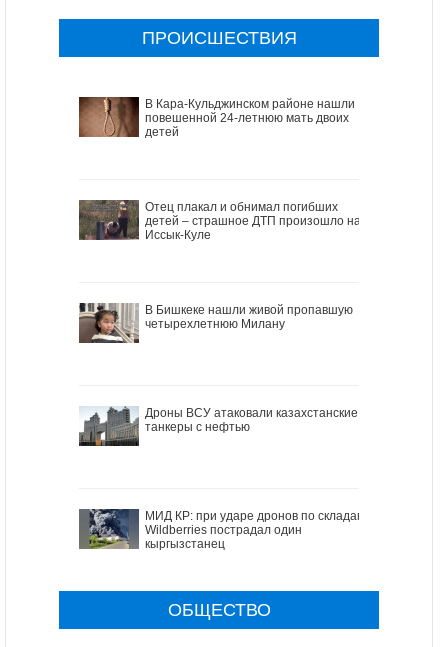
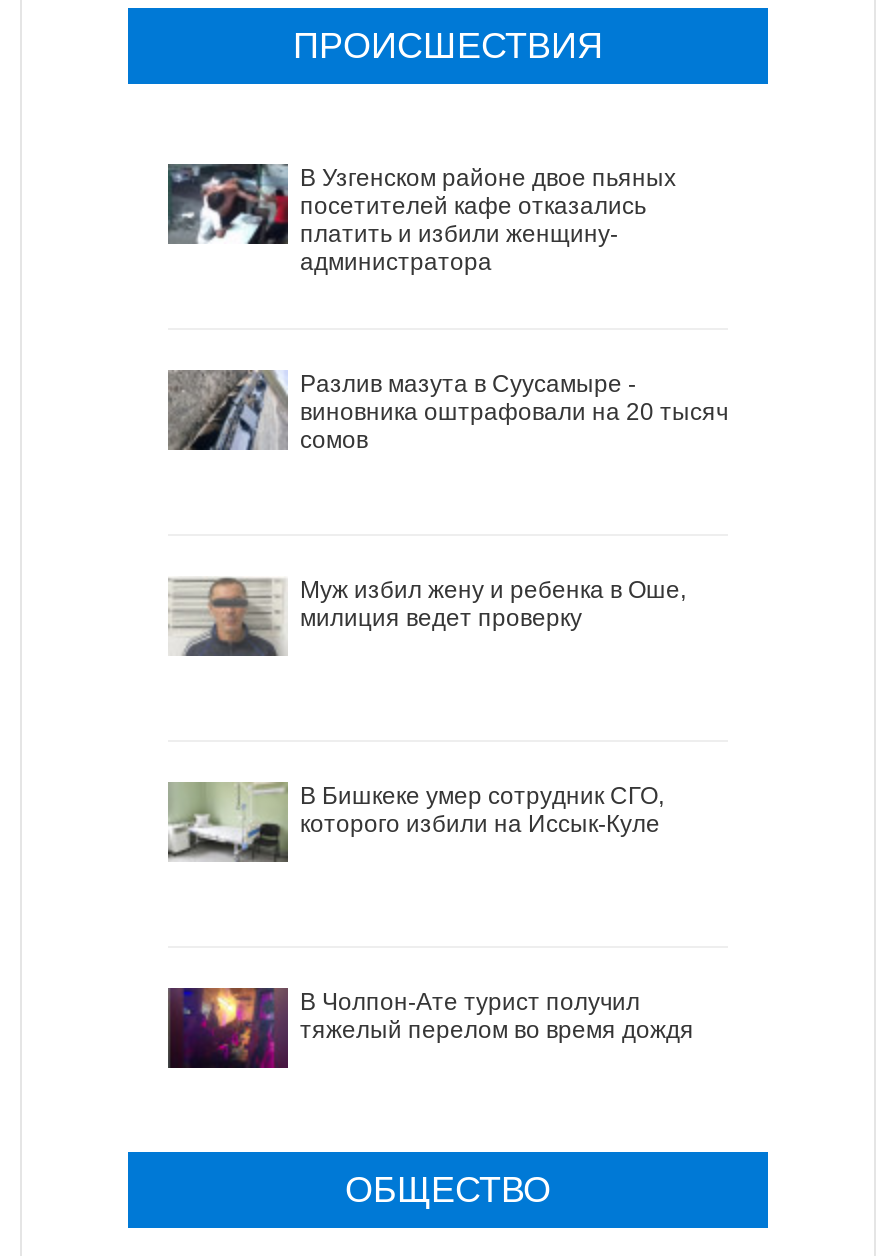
[79,97,355,139] [image] | В Кара-Кульджинском районе нашли | повешенной 24-летнюю мать двоих | детей -> [168,164,676,276] [image] | В Узгенском районе двое пьяных | посетителей кафе отказались | платить и избили женщину- | администратора
[80,200,361,242] [image] | Отец плакал и обнимал погибших | детей – страшное ДТП произошло на | Иссык-Куле -> [168,370,728,454] [image] | Разлив мазута в Суусамыре - | виновника оштрафовали на 20 тысяч | сомов
[78,302,353,344] [image] | В Бишкеке нашли живой пропавшую | четырехлетнюю Милану -> [168,576,686,656] [image] | Муж избил жену и ребенка в Оше, | милиция ведет проверку
[79,406,358,447] [image] | Дроны ВСУ атаковали казахстанские | танкеры с нефтью -> [168,782,664,862] [image] | В Бишкеке умер сотрудник СГО, | которого избили на Иссык-Куле
[79,508,365,551] [image] | МИД КР: при ударе дронов по складам | Wildberries пострадал один | кыргызстанец -> [170,986,694,1070] [image] | В Чолпон-Ате турист получил | тяжелый перелом во время дождя

